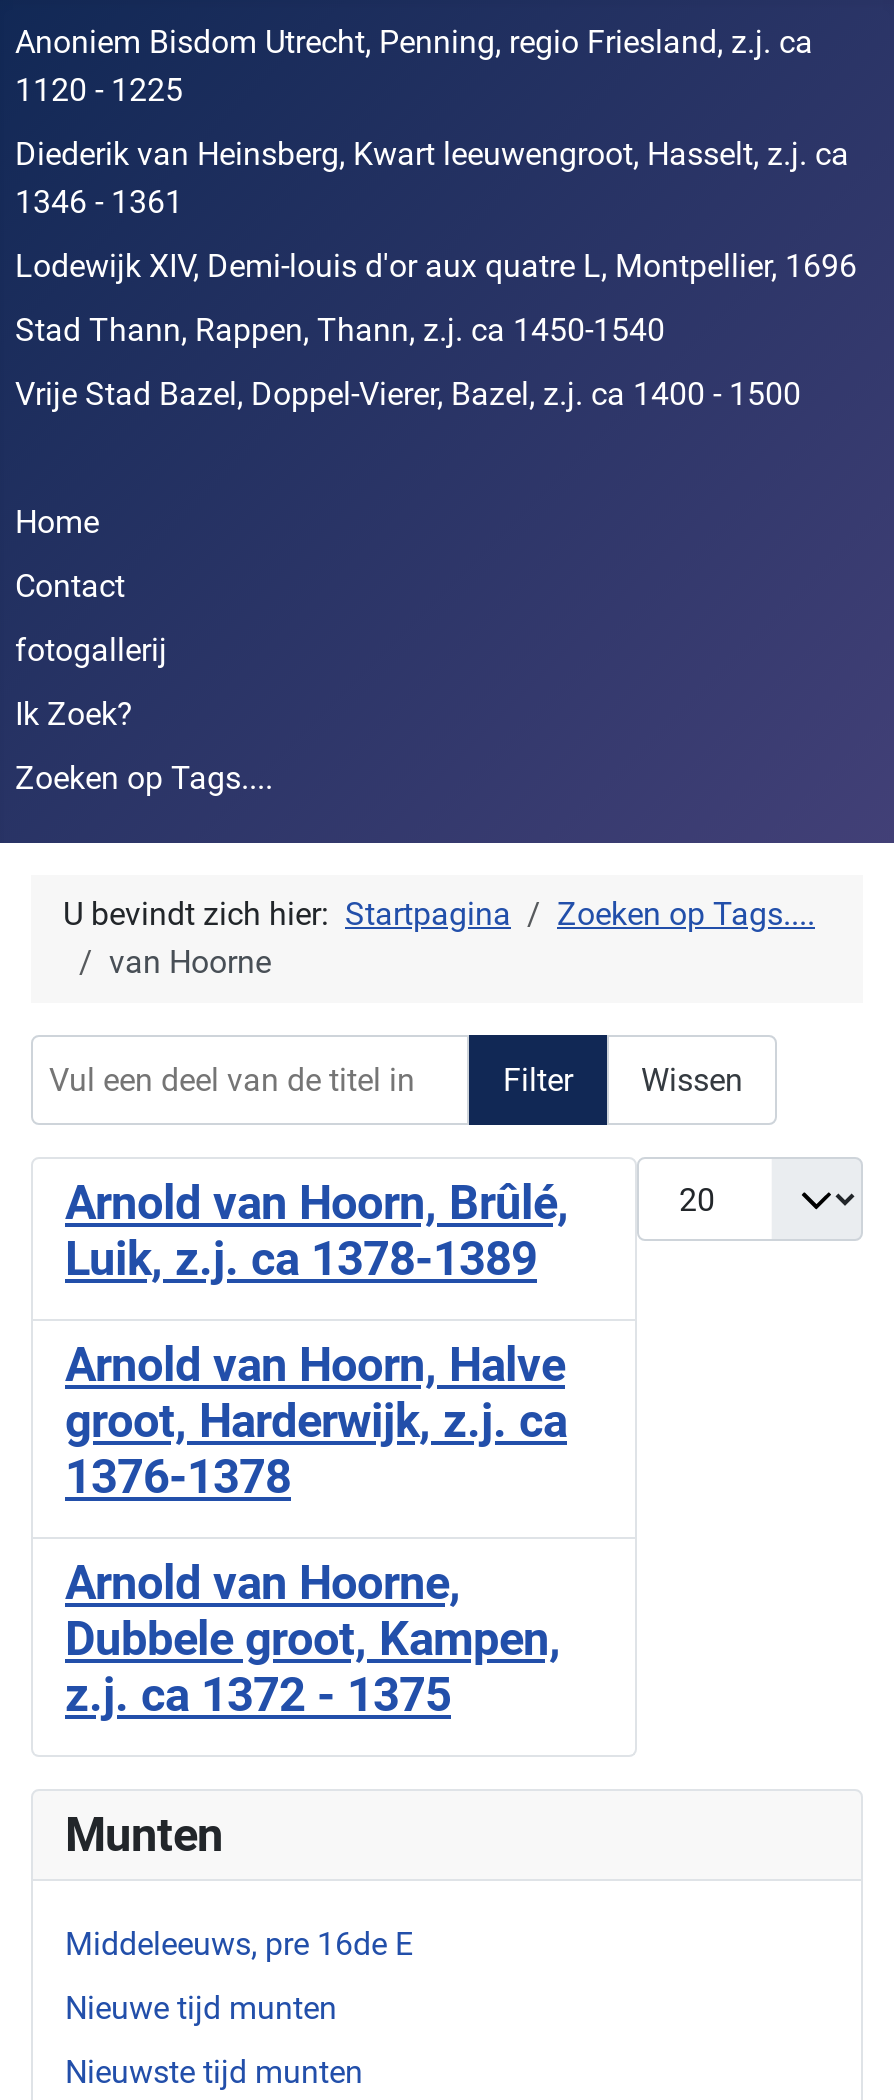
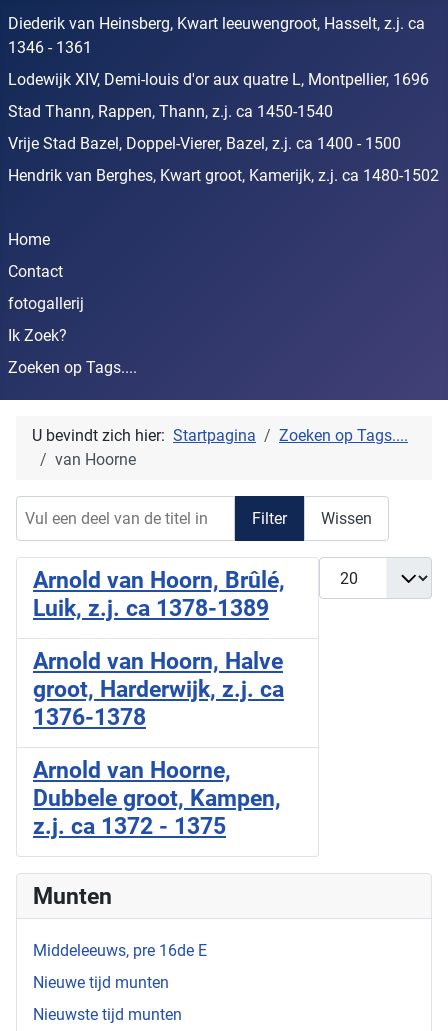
[15,23,813,109] Anoniem Bisdom Utrecht, Penning, regio Friesland, z.j. ca | 1120 - 1225 -> none
moved [15,135,857,413] -> [8,14,429,153]: Diederik van Heinsberg, Kwart leeuwengroot, Hasselt, z.j. ca | 1346 - 1361 | Lodewijk XIV, Demi-louis d'or aux quatre L, Montpellier, 1696 | Stad Thann, Rappen, Thann, z.j. ca 1450-1540 | Vrije Stad Bazel, Doppel-Vierer, Bazel, z.j. ca 1400 - 1500
none -> [8,166,439,185] Hendrik van Berghes, Kwart groot, Kamerijk, z.j. ca 1480-1502

